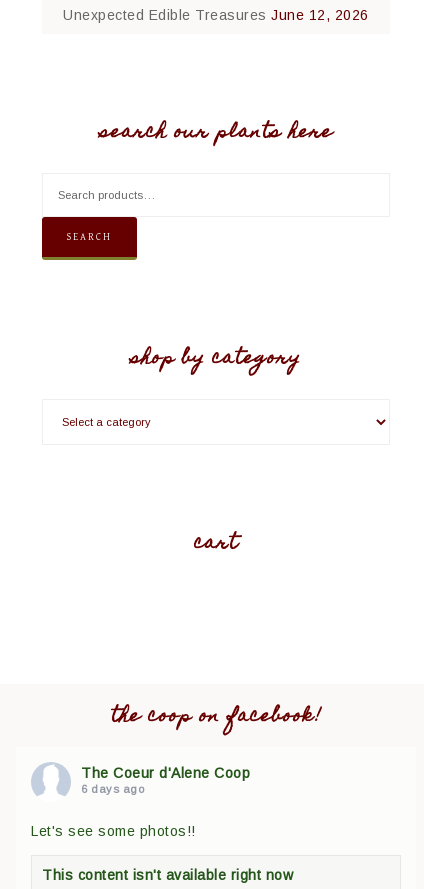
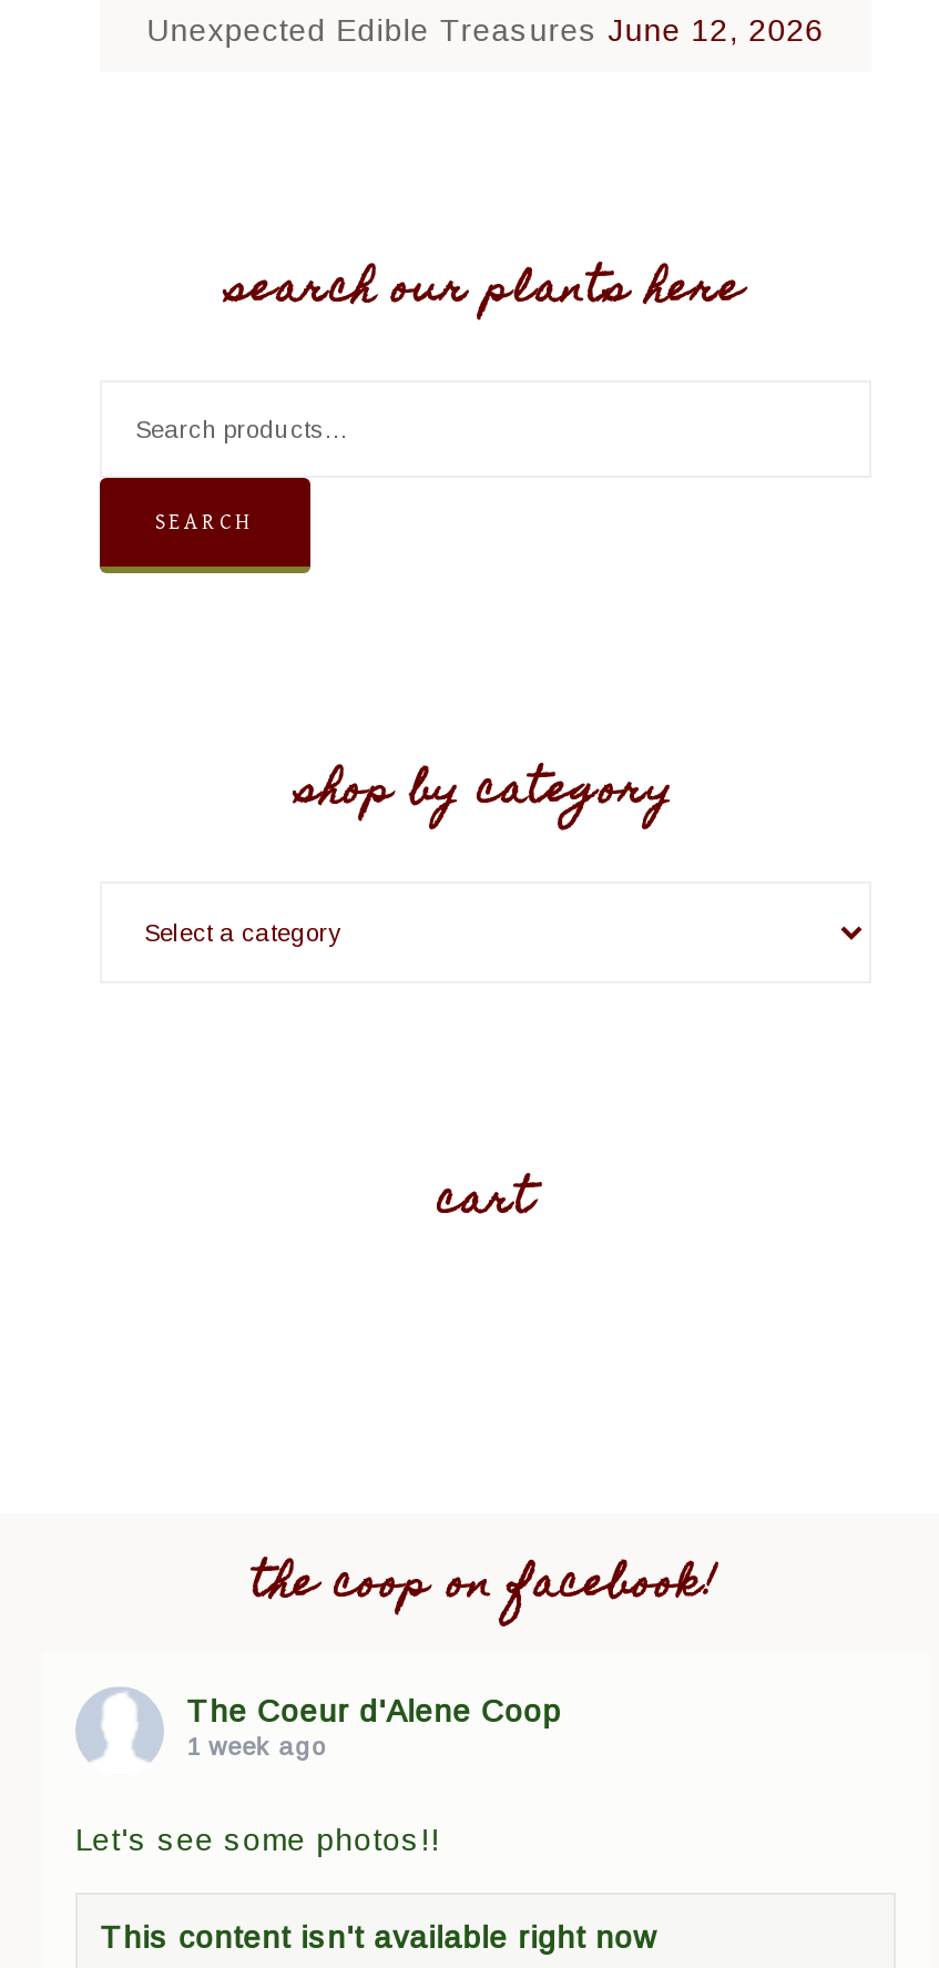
[81,783,144,795] 6 days ago -> [186,1733,326,1760] 1 week ago

